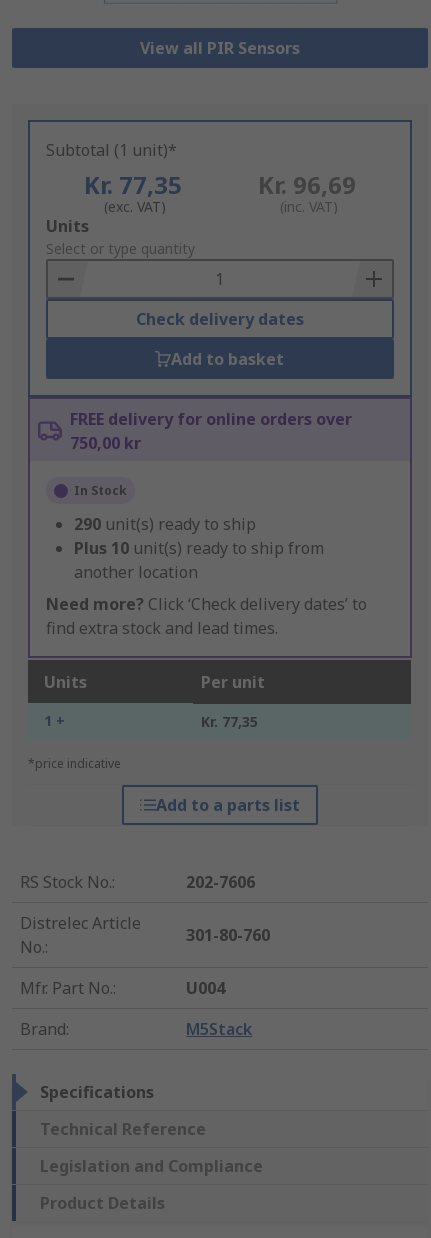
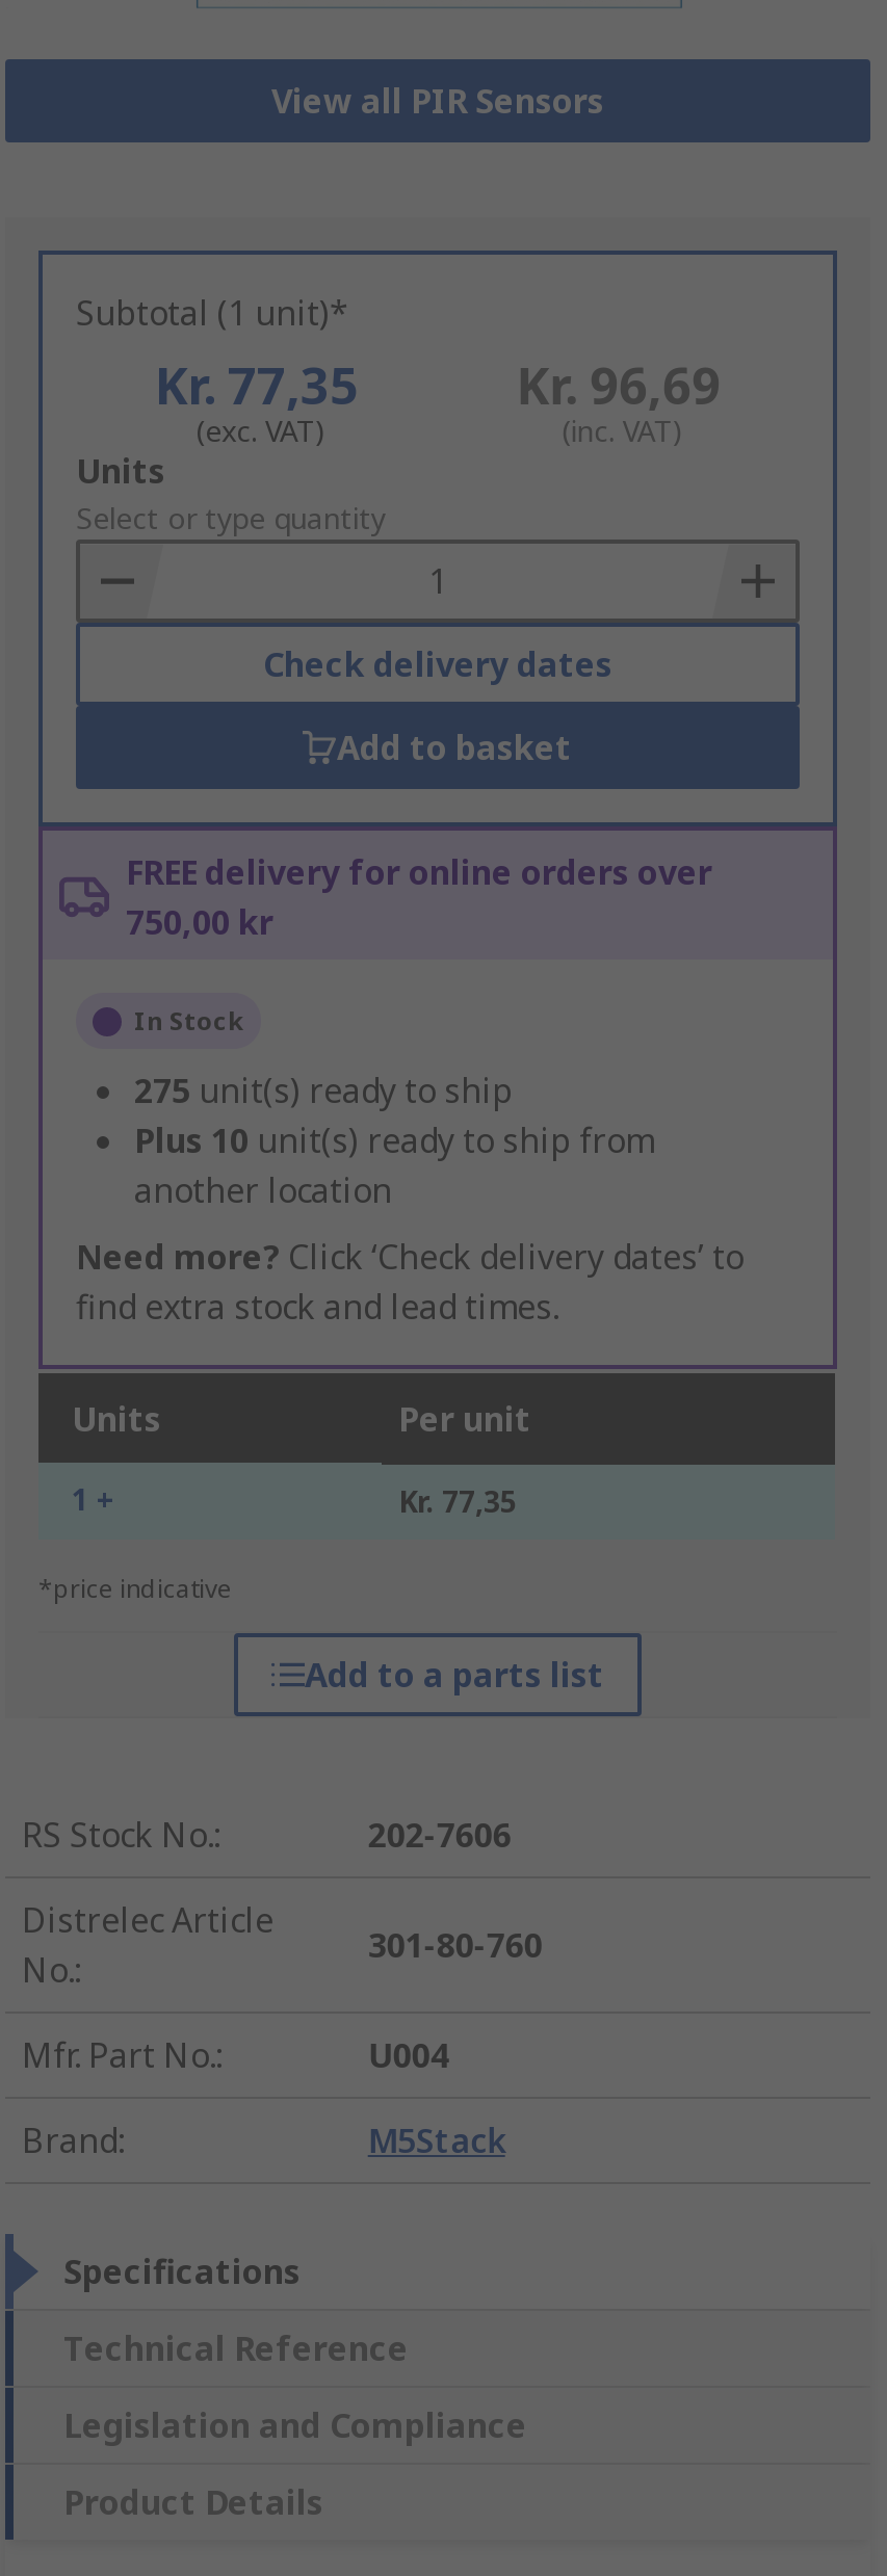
[74,513,256,535] 290 unit(s) ready to ship -> [134,1069,513,1114] 275 unit(s) ready to ship

